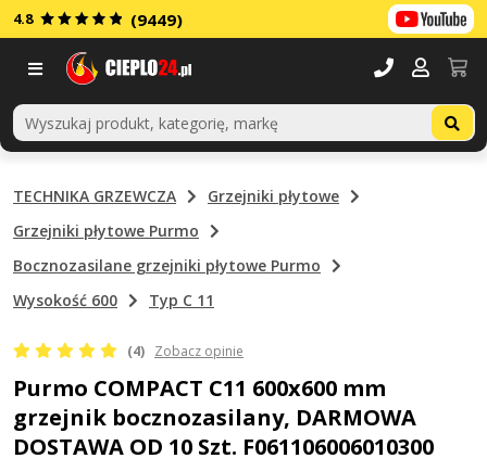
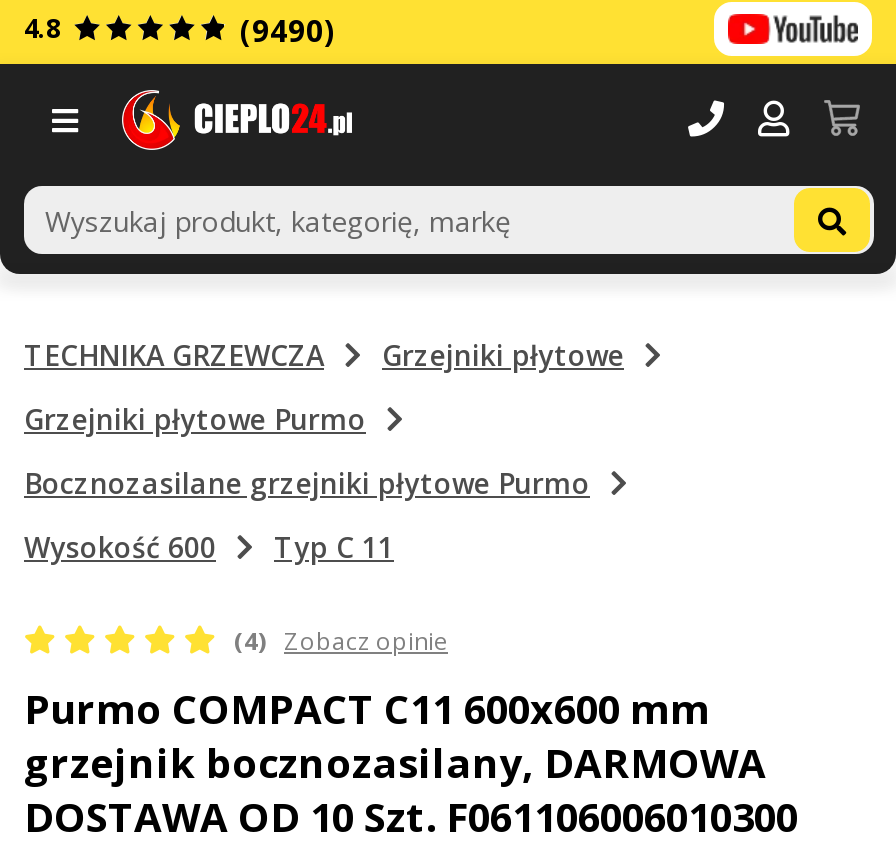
[130,8,183,30] (9449) -> [240,9,336,49] (9490)

